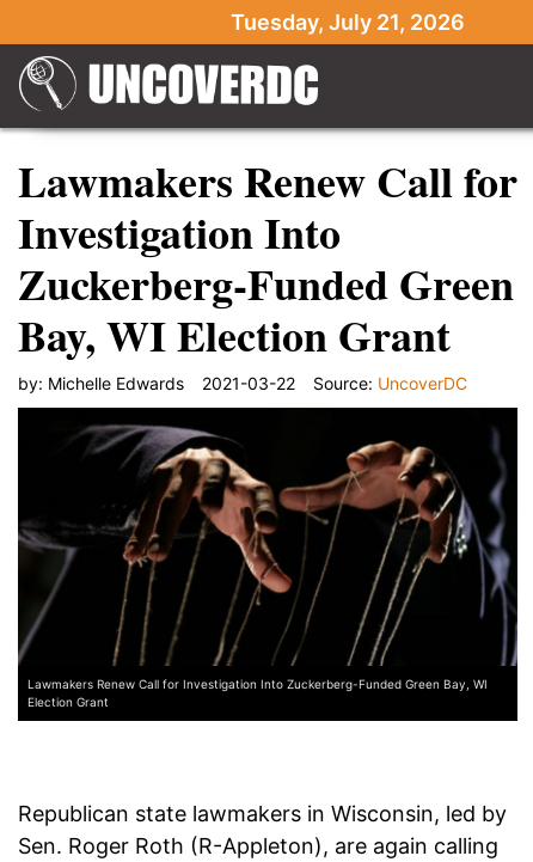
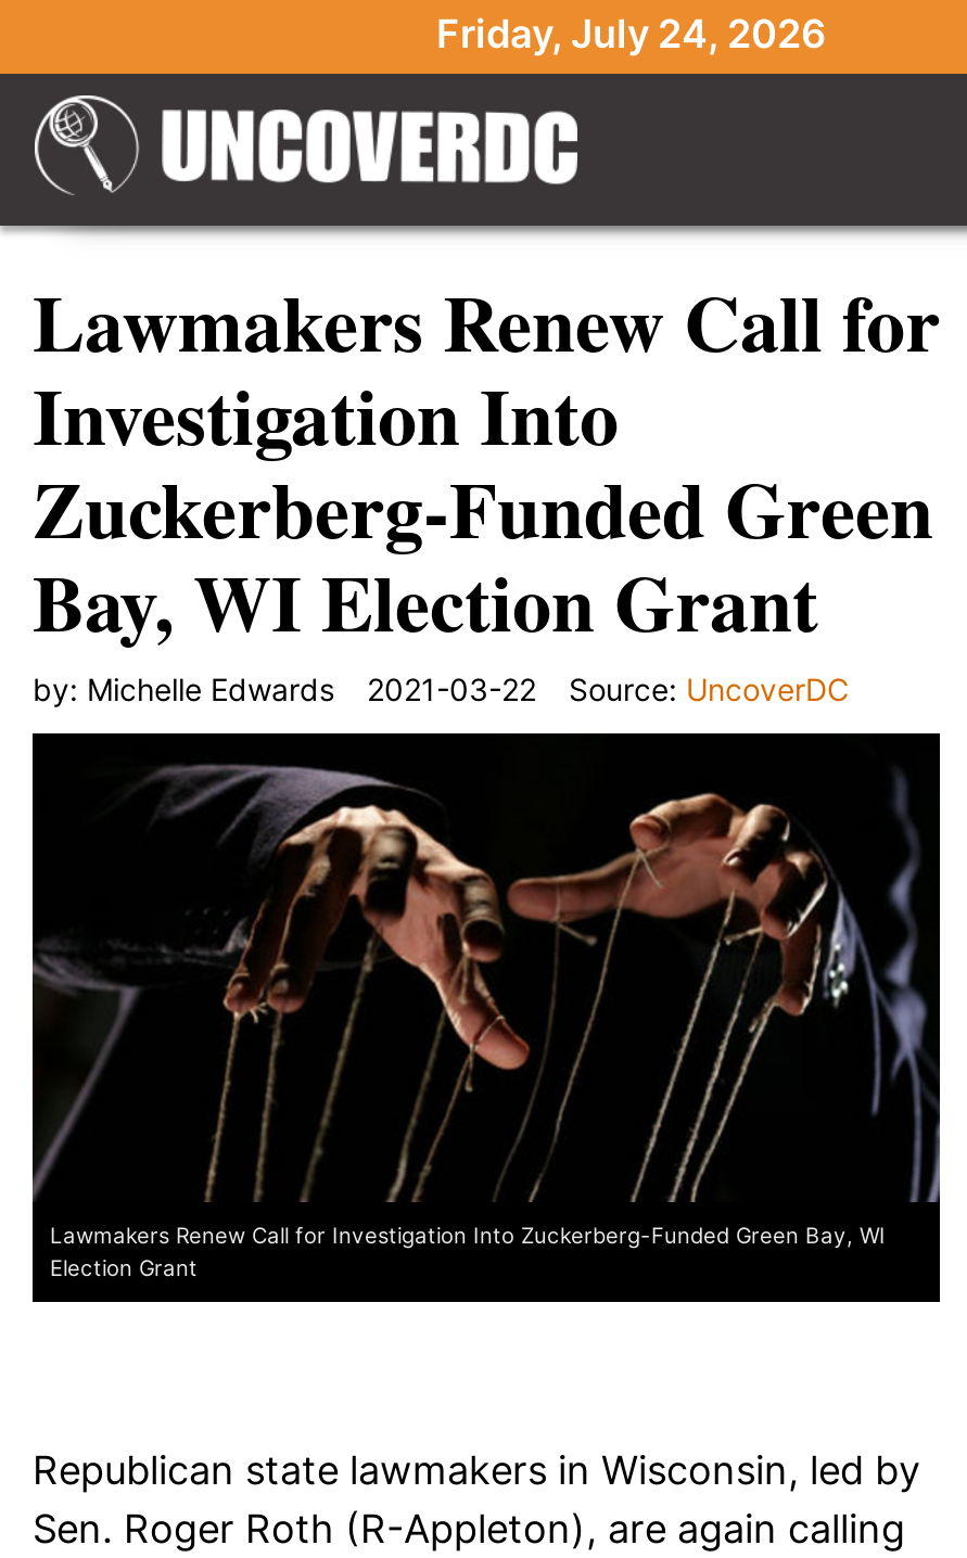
[231,10,465,35] Tuesday, July 21, 2026 -> [436,11,827,56] Friday, July 24, 2026

